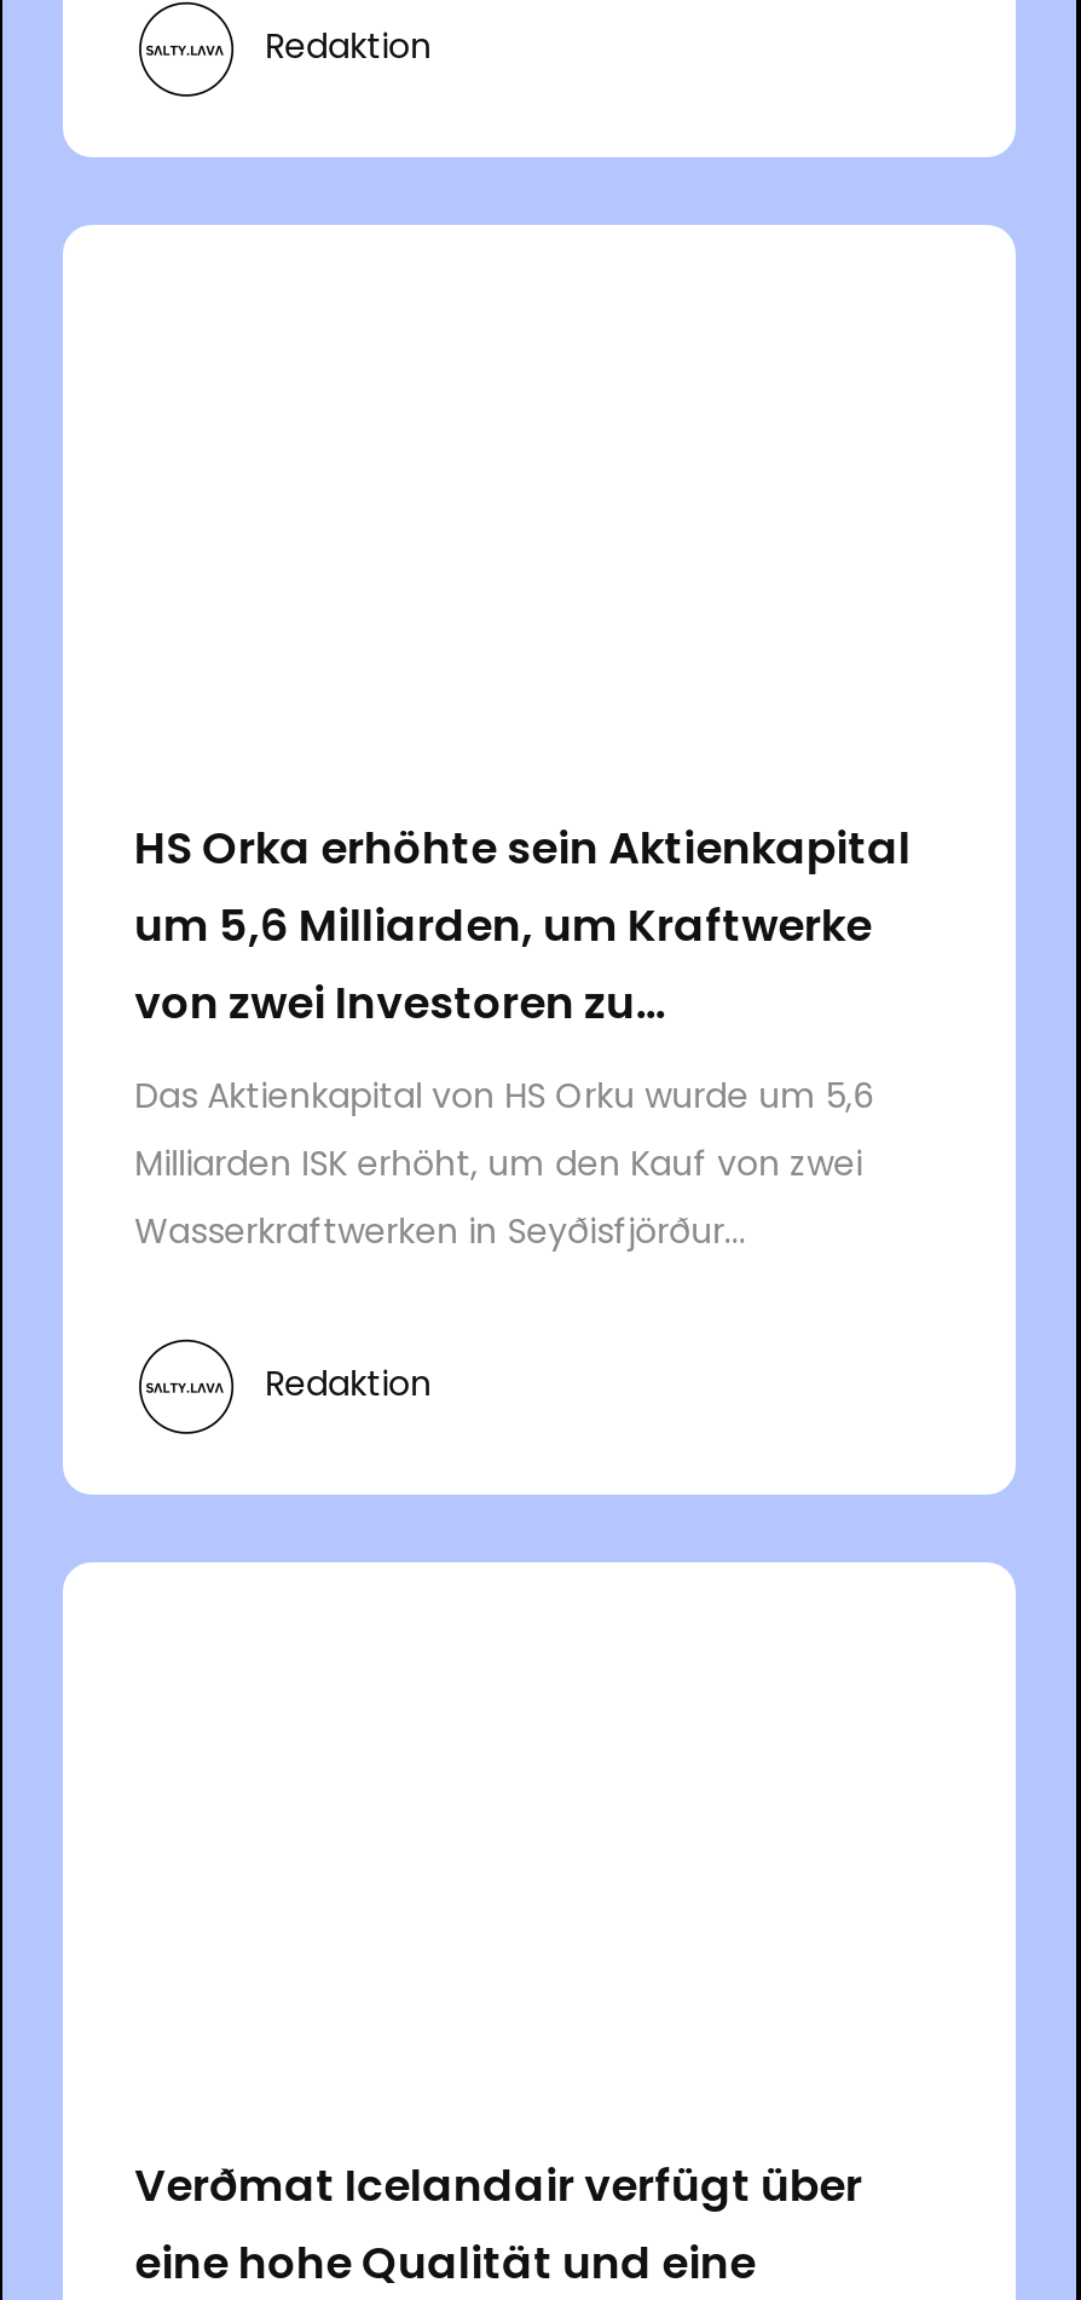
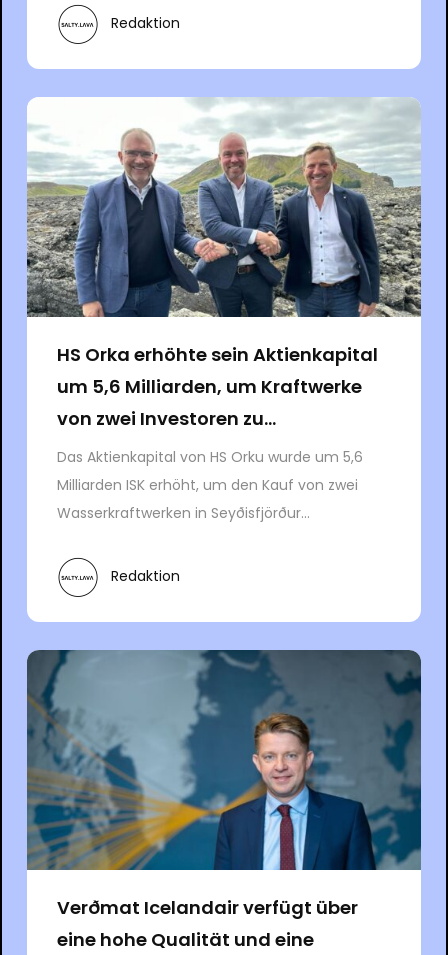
none -> [26,97,422,318] [image]
none -> [26,649,422,871] [image]

